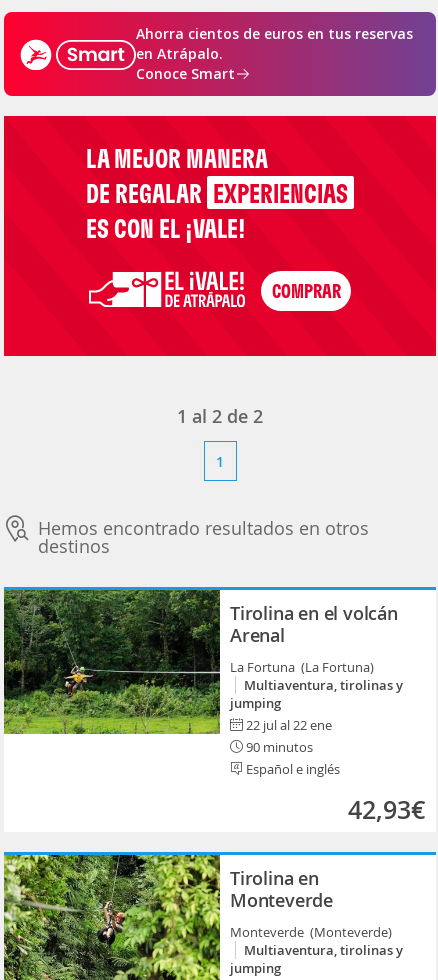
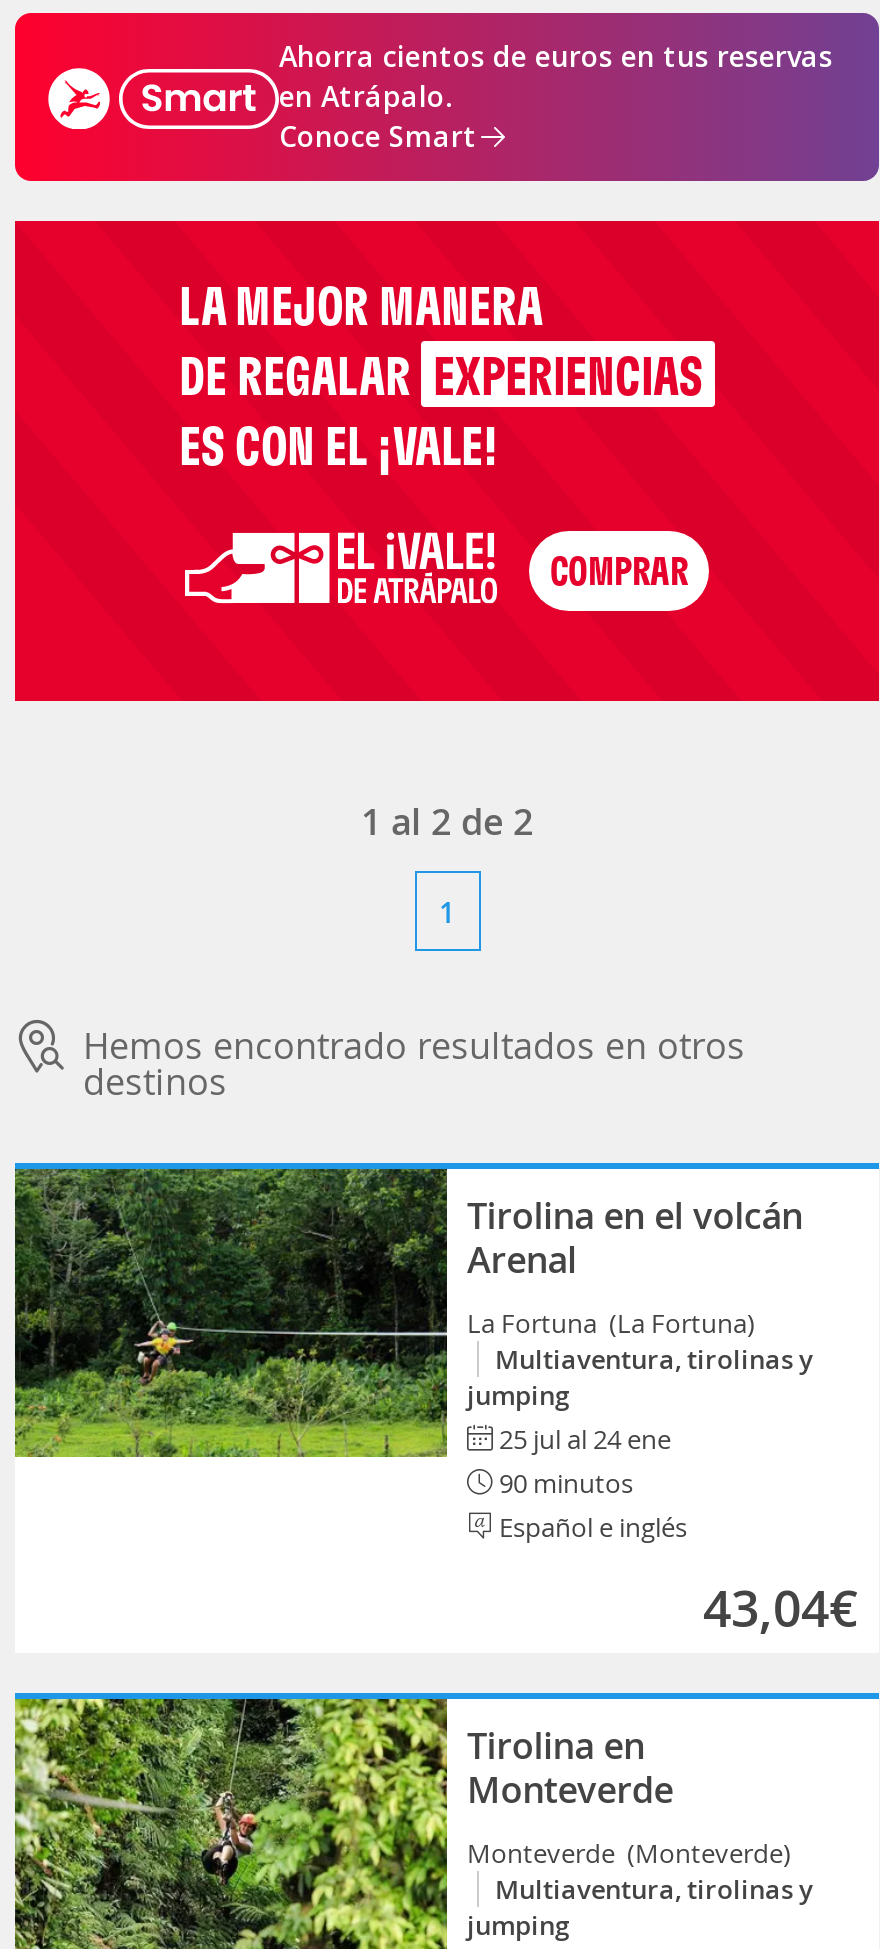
[246,716,332,734] 22 jul al 22 ene -> [499,1421,671,1457] 25 jul al 24 ene
[348,793,426,827] 42,93€ -> [703,1575,859,1643] 43,04€

